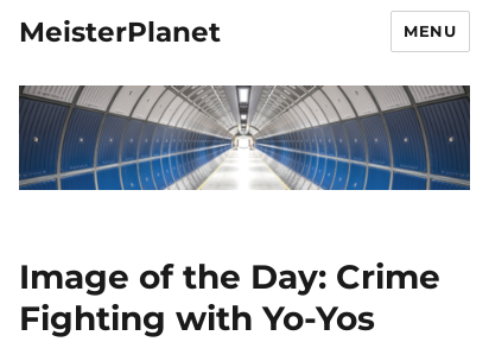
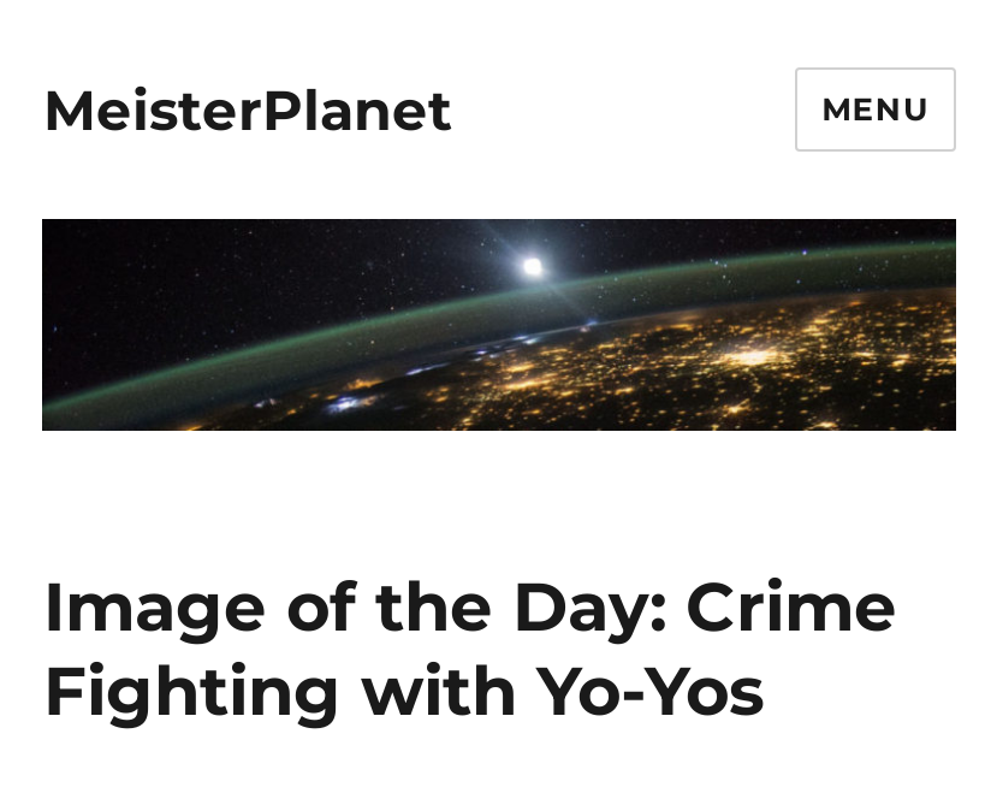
[19,84,471,191] [image] -> [42,219,959,433] [image]

